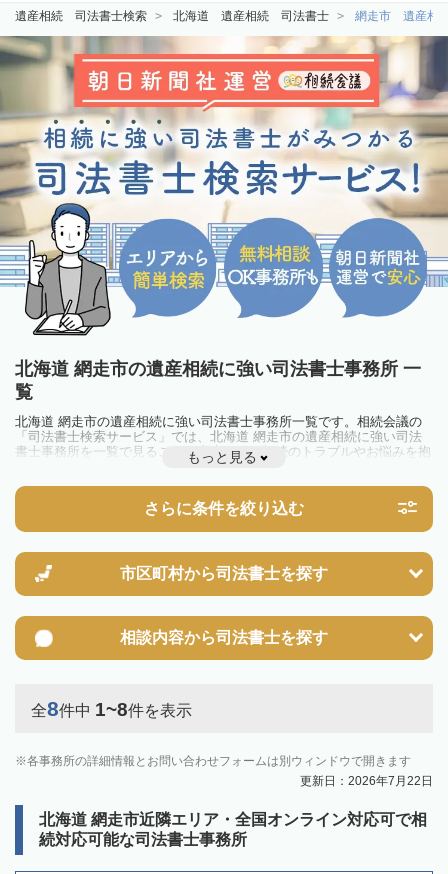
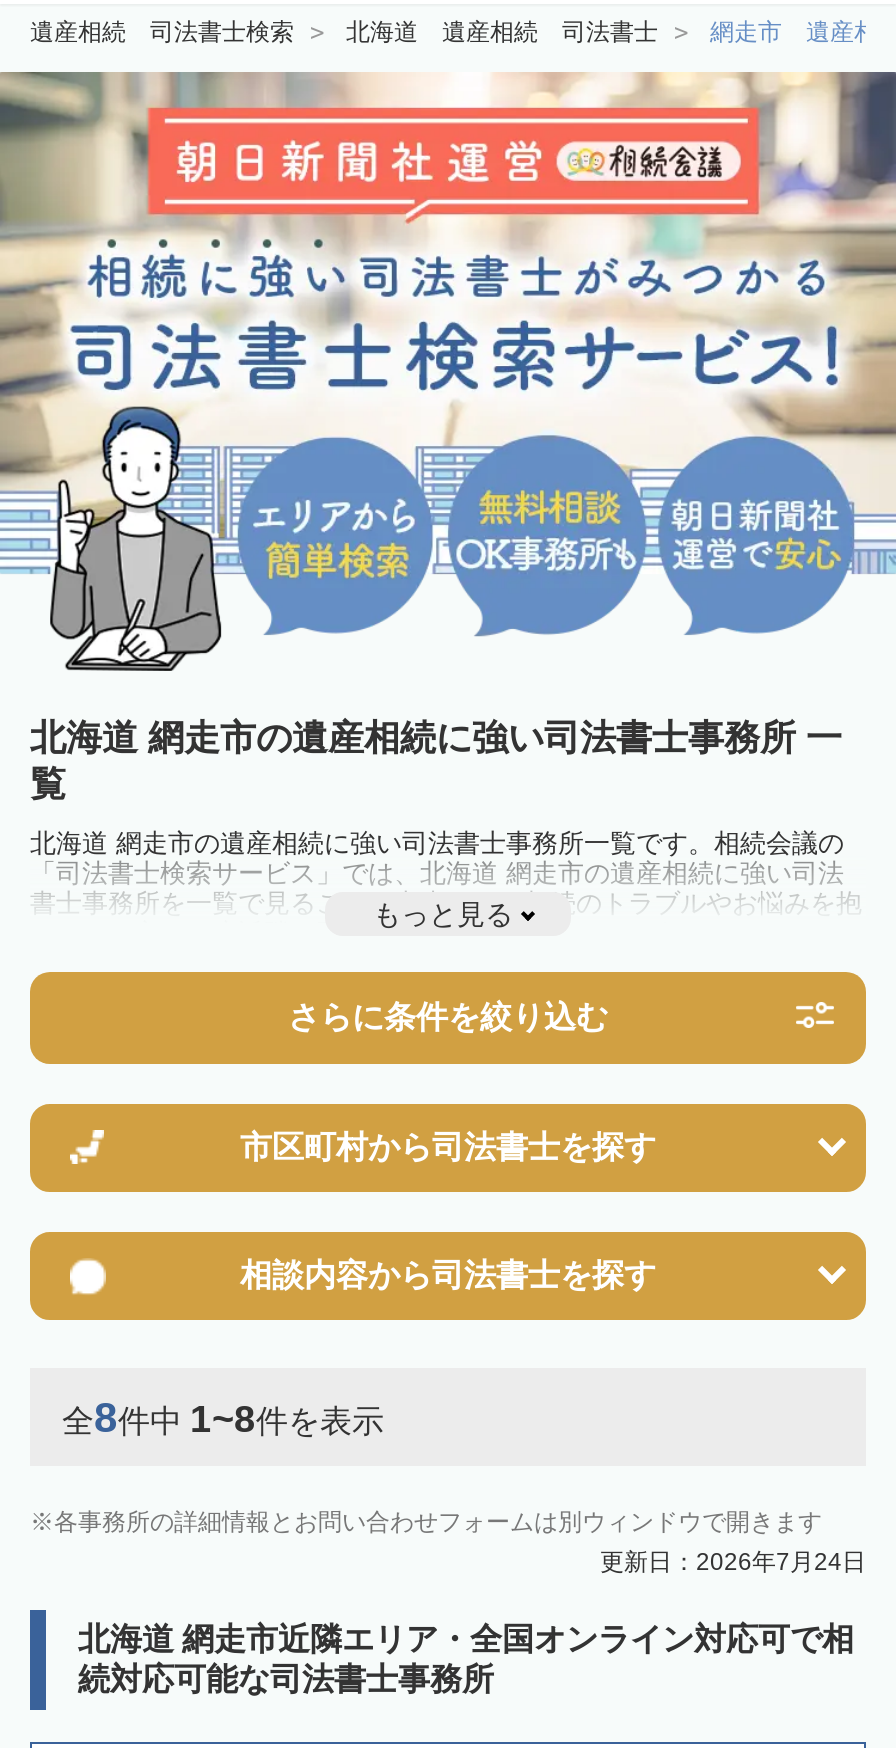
[300,774,433,788] 更新日：2026年7月22日 -> [600,1548,866,1576] 更新日：2026年7月24日

